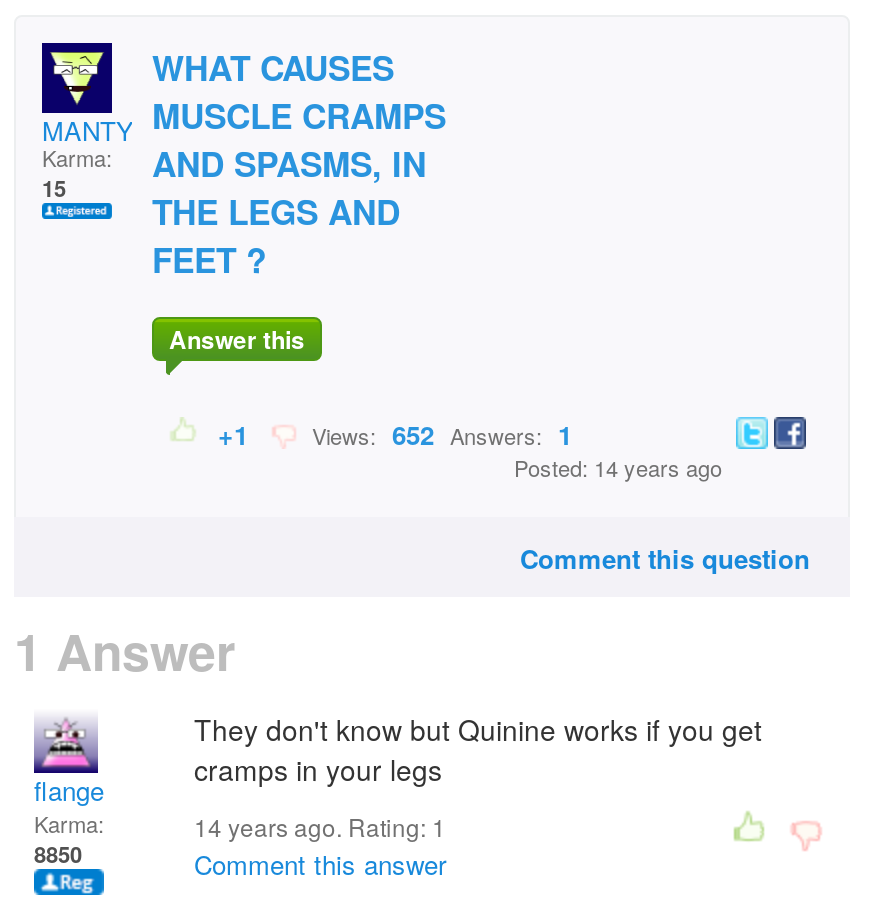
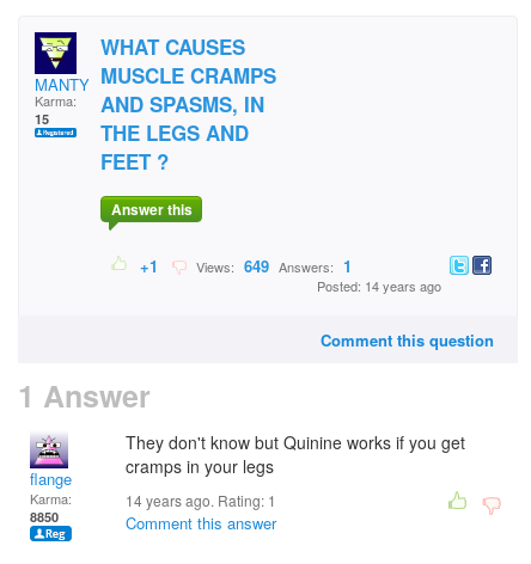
[300,415,572,453] Views: 652 Answers: 1 -> [189,255,352,277] Views: 649 Answers: 1

